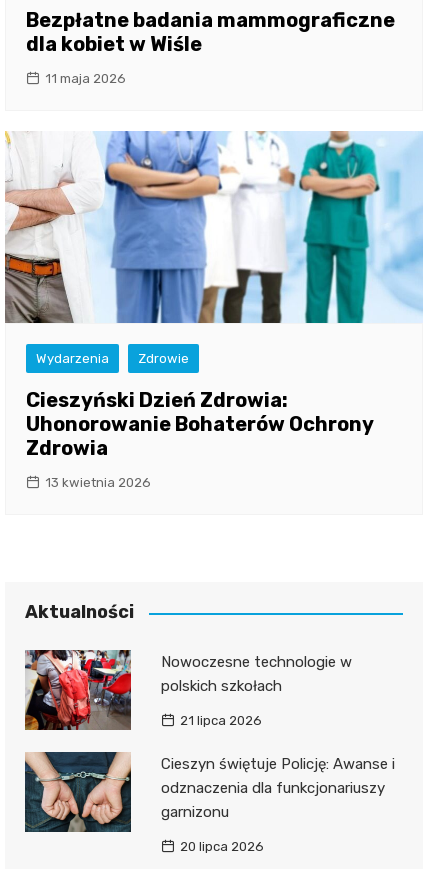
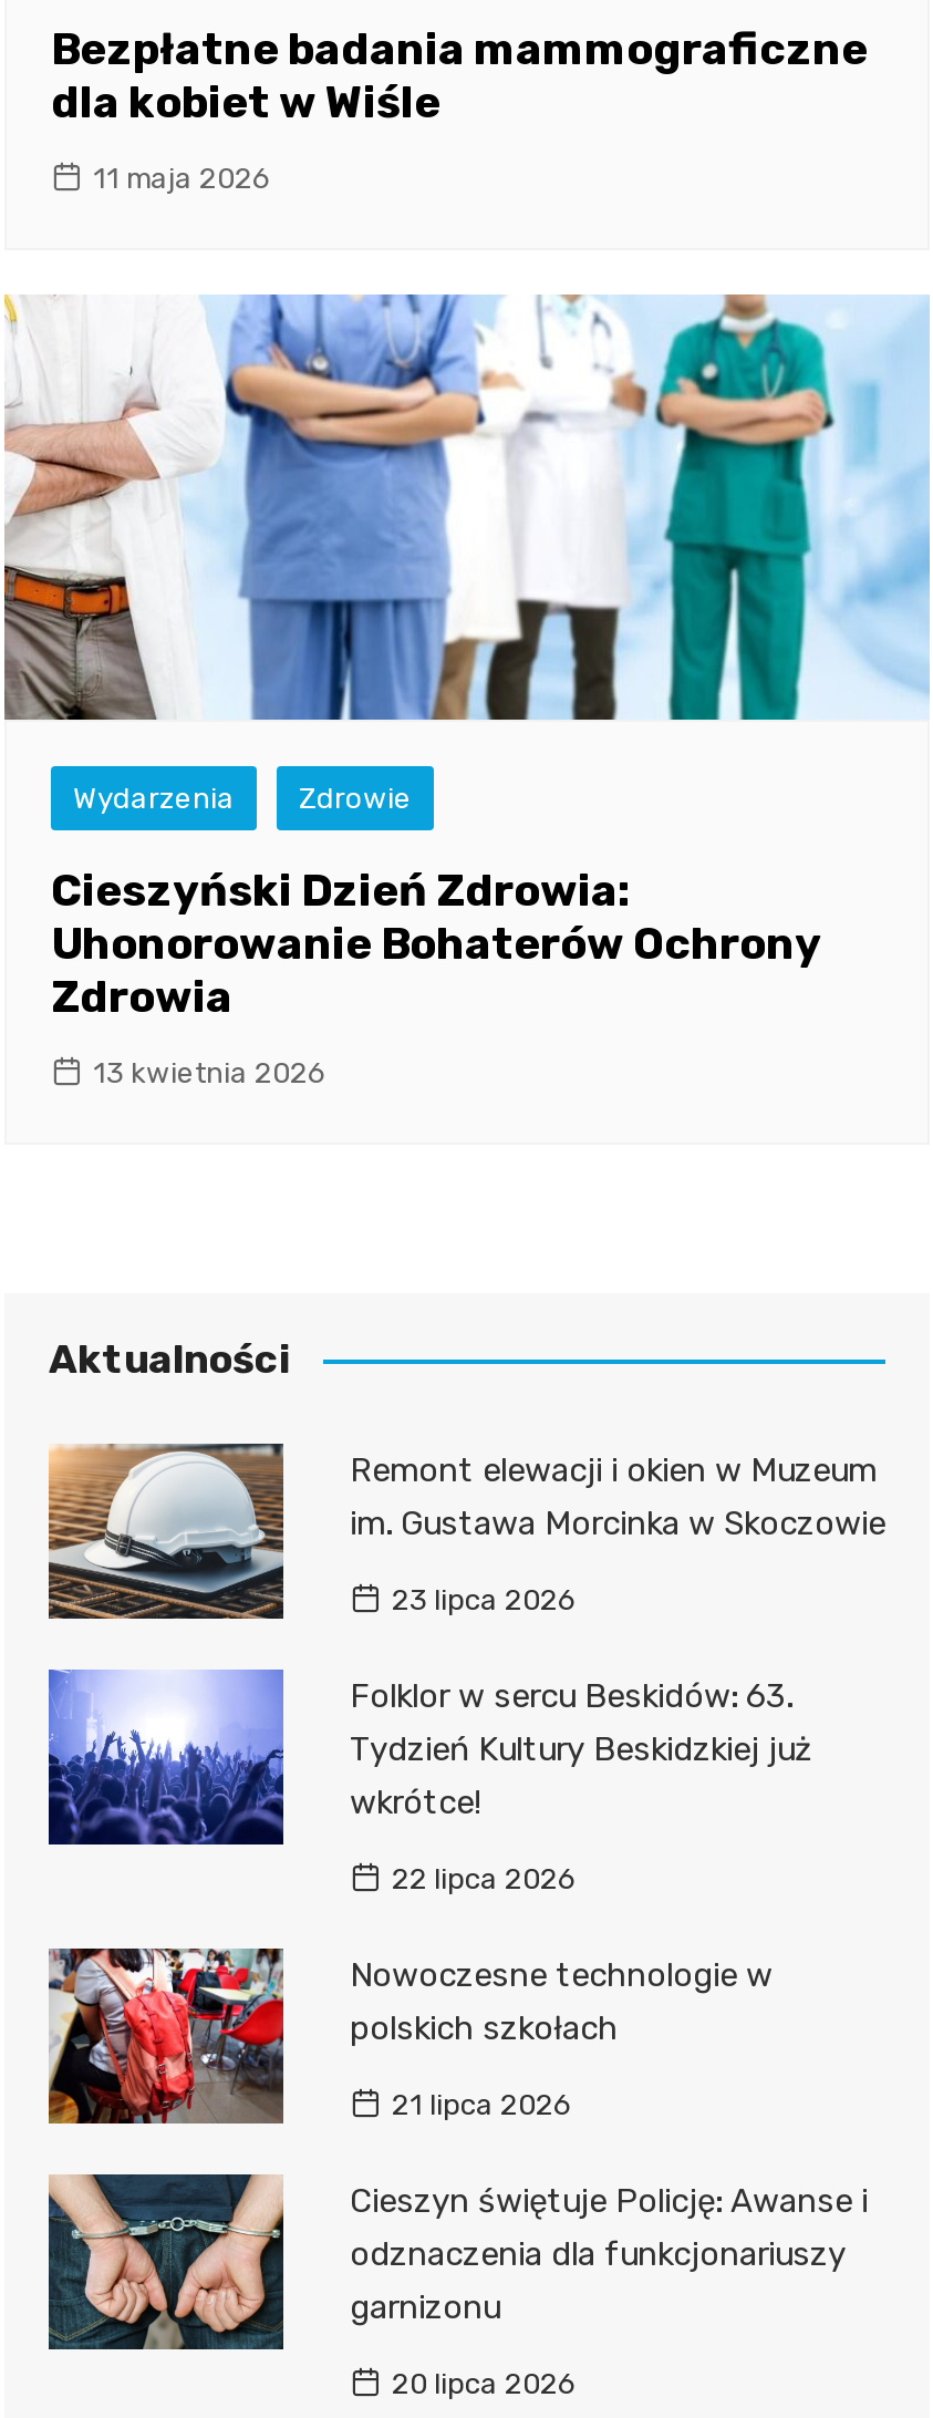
none -> [46,1667,286,1847] [image]
none -> [49,1444,885,1895] [image] | Remont elewacji i okien w Muzeum | im. Gustawa Morcinka w Skoczowie | 23 lipca 2026 | Folklor w sercu Beskidów: 63. | Tydzień Kultury Beskidzkiej już | wkrótce! | 22 lipca 2026

